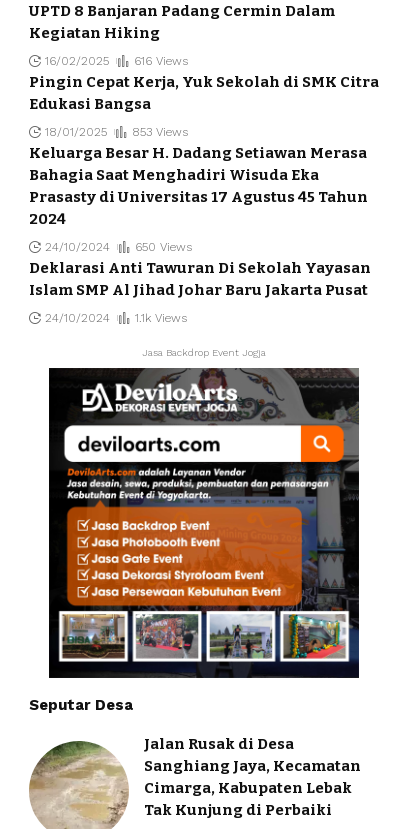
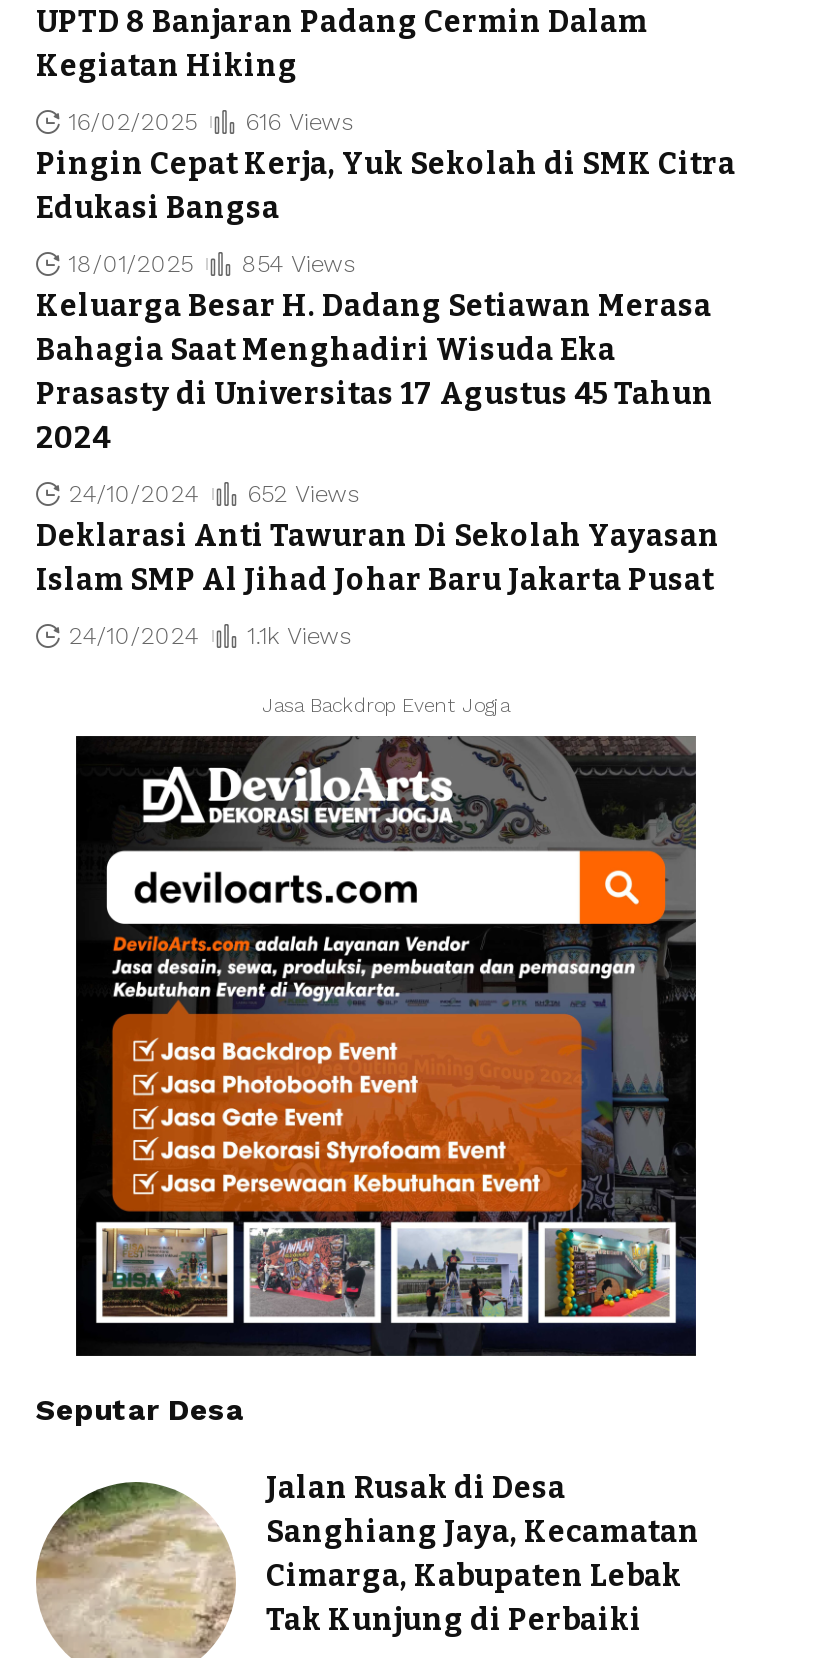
[45,125,188,139] 18/01/2025 853 Views -> [68,251,355,279] 18/01/2025 854 Views
[45,240,192,254] 24/10/2024 650 Views -> [68,481,359,509] 24/10/2024 652 Views

